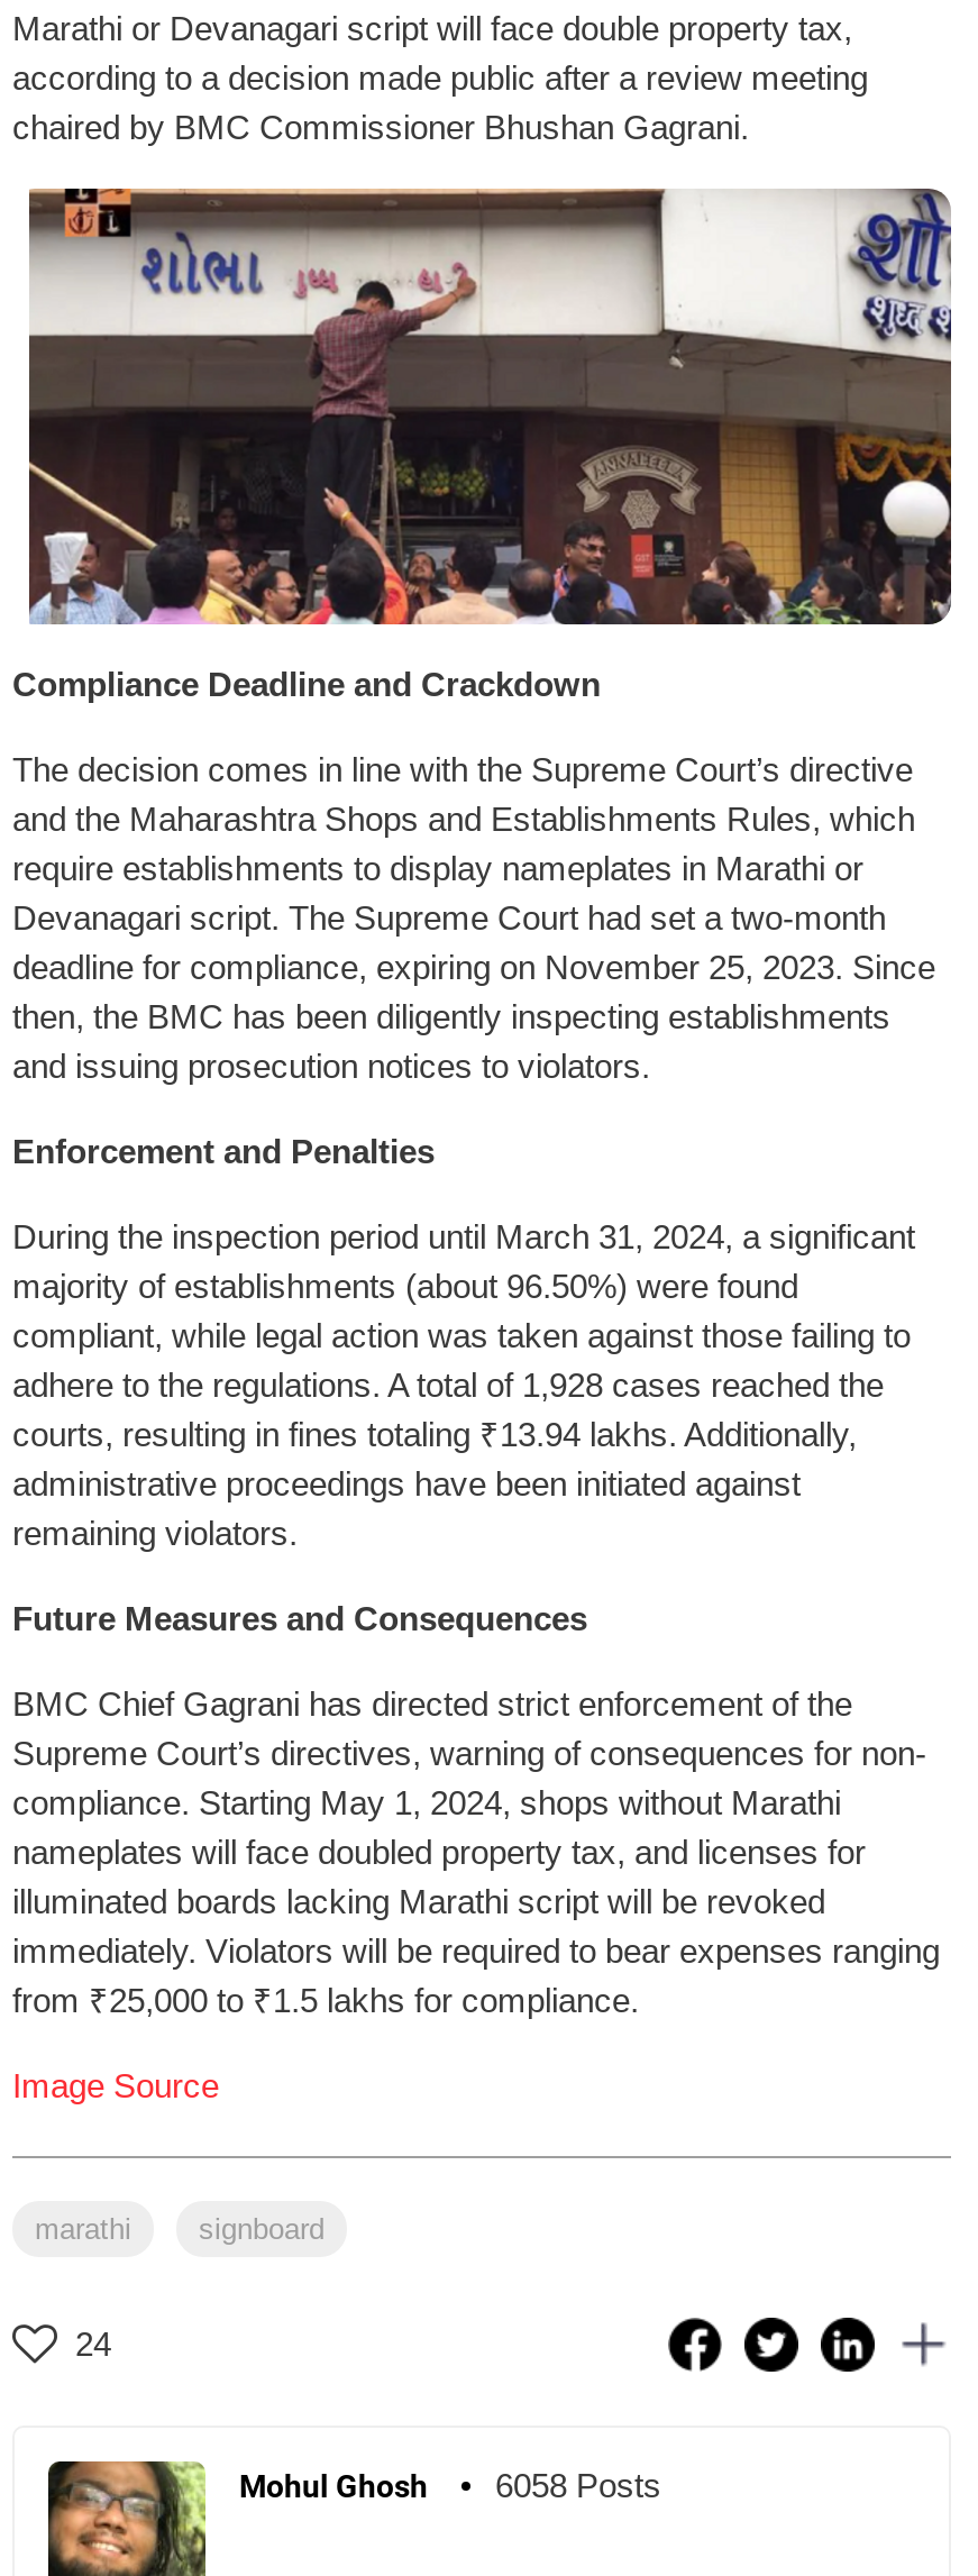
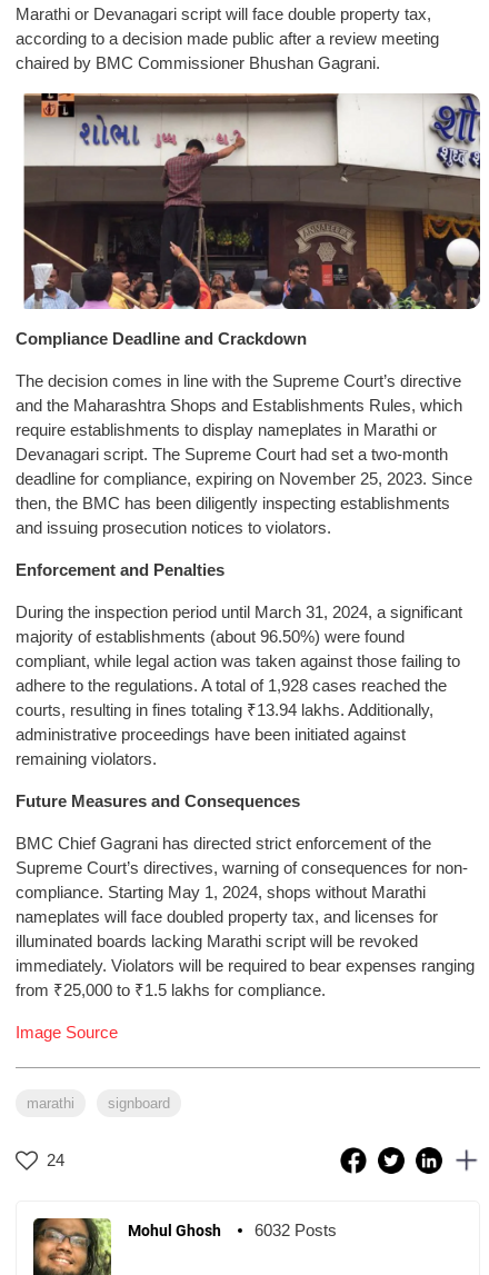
[239,2466,661,2504] Mohul Ghosh 6058 Posts -> [128,1220,337,1239] Mohul Ghosh 6032 Posts

